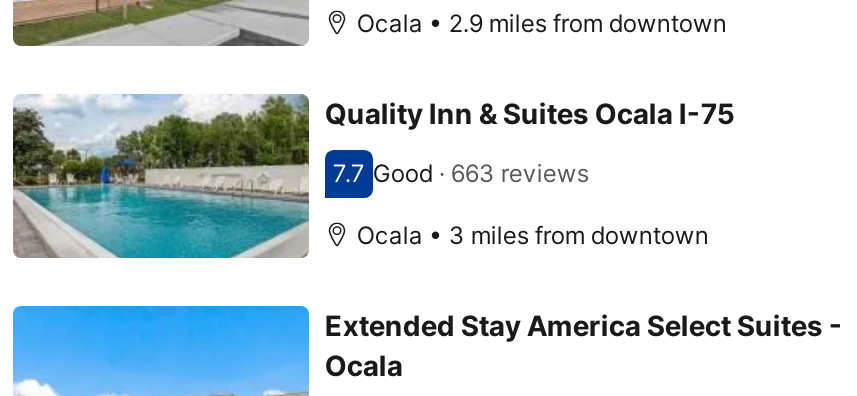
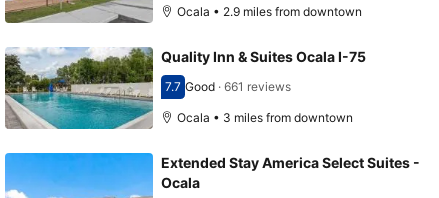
[333,158,589,188] 7.7 Good · 663 reviews -> [165,79,291,94] 7.7 Good · 661 reviews

